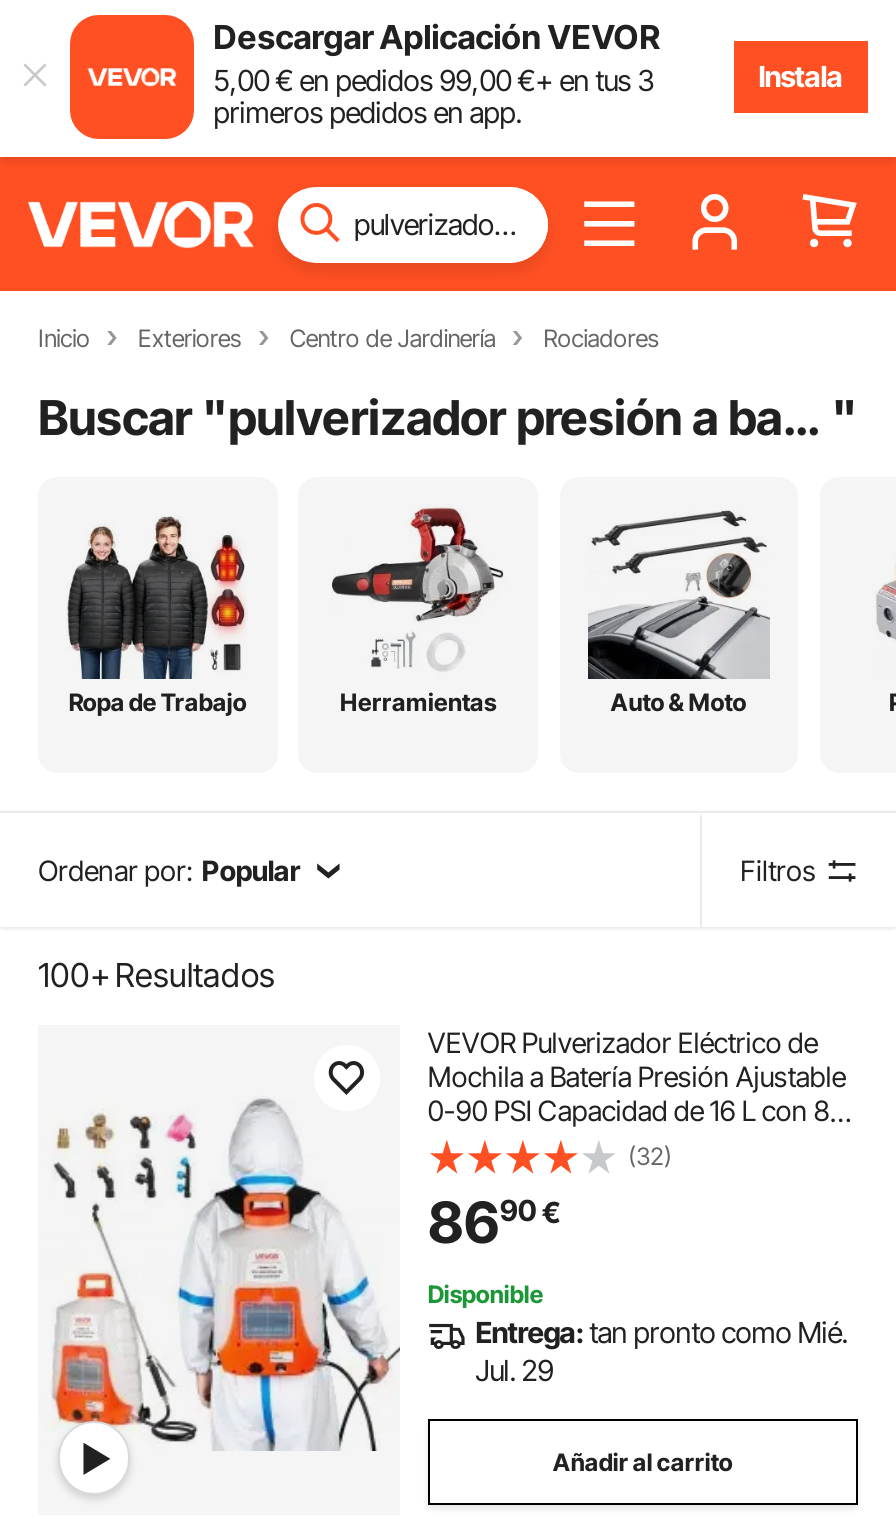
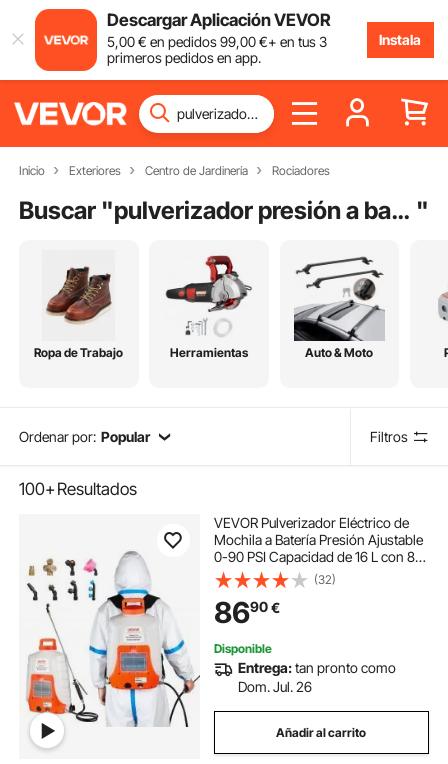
[66,515,246,681] [image] -> [34,260,122,341] [image]
[475,1316,847,1388] Entrega: tan pronto como Mié. | Jul. 29 -> [238,659,396,695] Entrega: tan pronto como | Dom. Jul. 26

